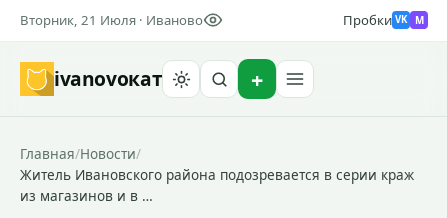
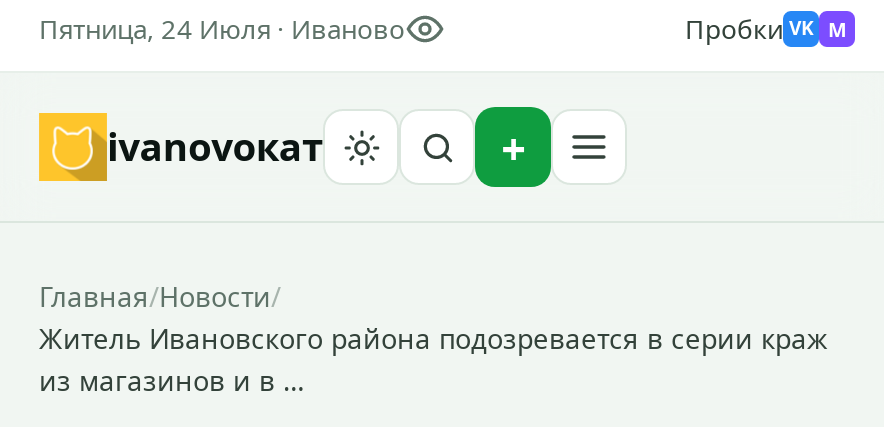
[20,11,203,29] Вторник, 21 Июля · Иваново -> [39,11,405,47] Пятница, 24 Июля · Иваново

